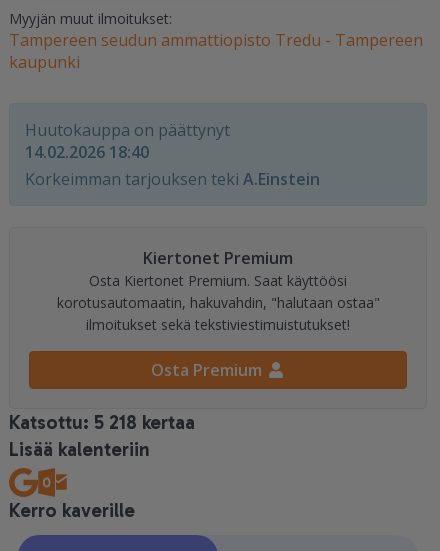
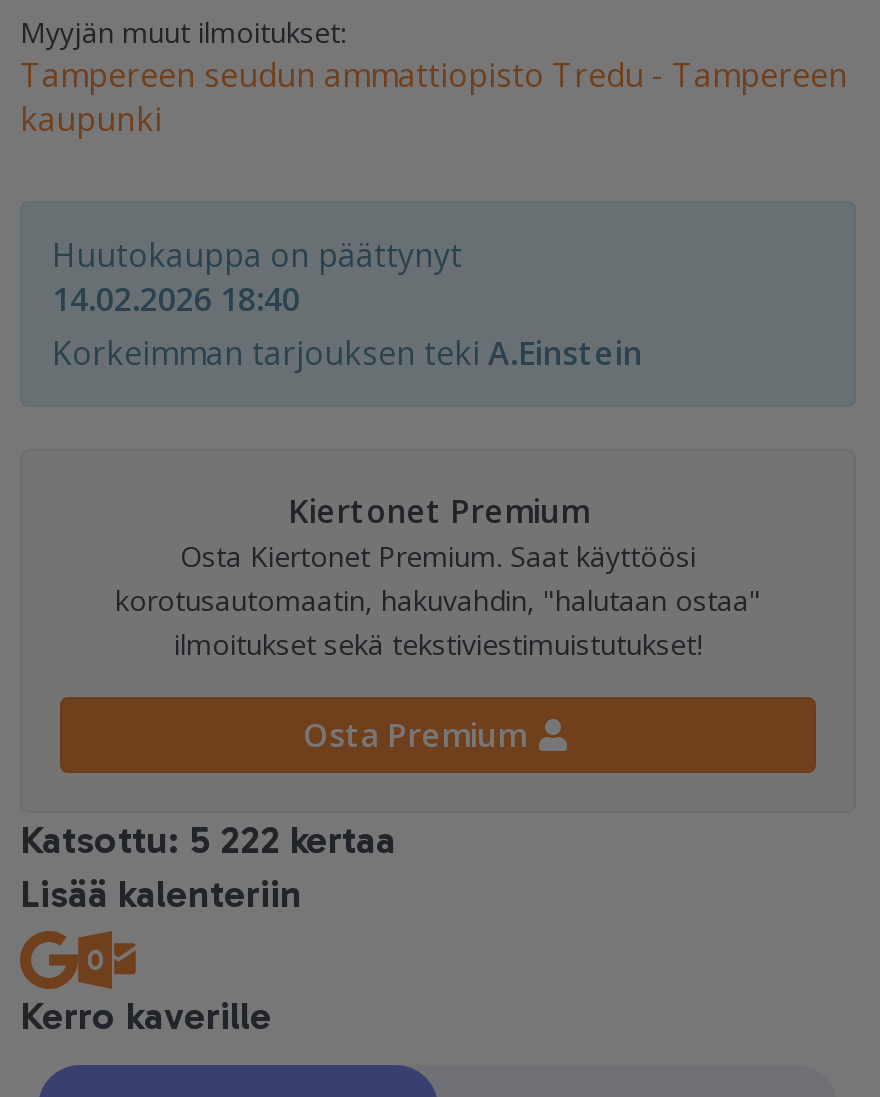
[9,411,195,434] Katsottu: 5 218 kertaa -> [20,816,396,862] Katsottu: 5 222 kertaa

